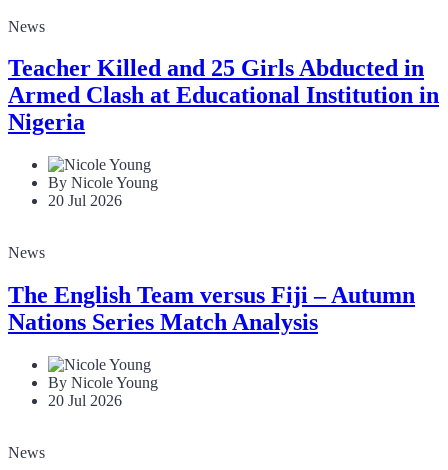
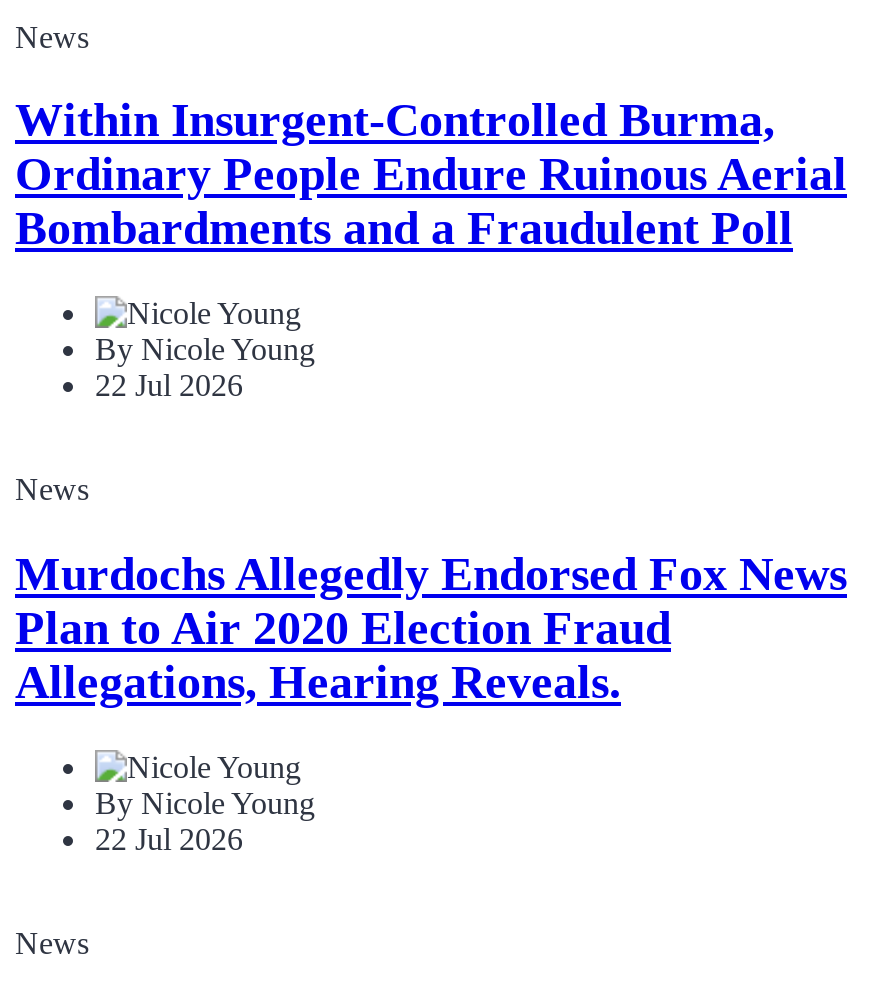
[8,55,439,135] Teacher Killed and 25 Girls Abducted in | Armed Clash at Educational Institution in | Nigeria -> [15,95,847,255] Within Insurgent-Controlled Burma, | Ordinary People Endure Ruinous Aerial | Bombardments and a Fraudulent Poll
[48,192,122,209] 20 Jul 2026 -> [95,369,243,403] 22 Jul 2026
[8,282,415,335] The English Team versus Fiji – Autumn | Nations Series Match Analysis -> [15,549,847,709] Murdochs Allegedly Endorsed Fox News | Plan to Air 2020 Election Fraud | Allegations, Hearing Reveals.
[48,392,122,409] 20 Jul 2026 -> [95,822,243,856] 22 Jul 2026

